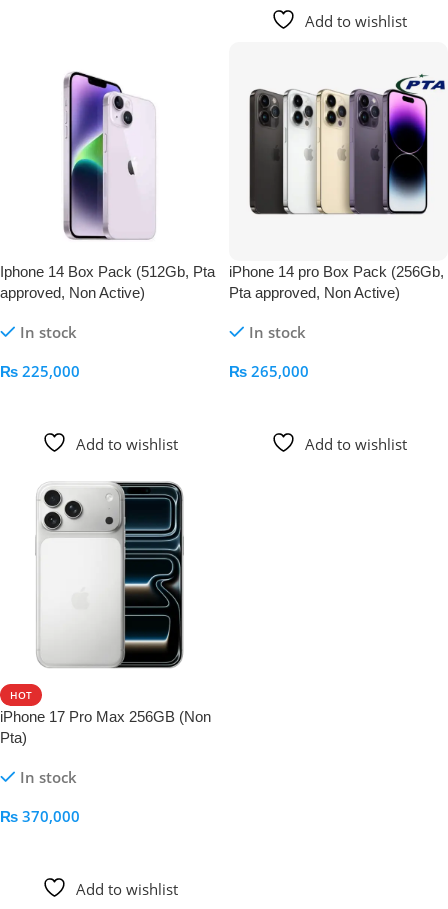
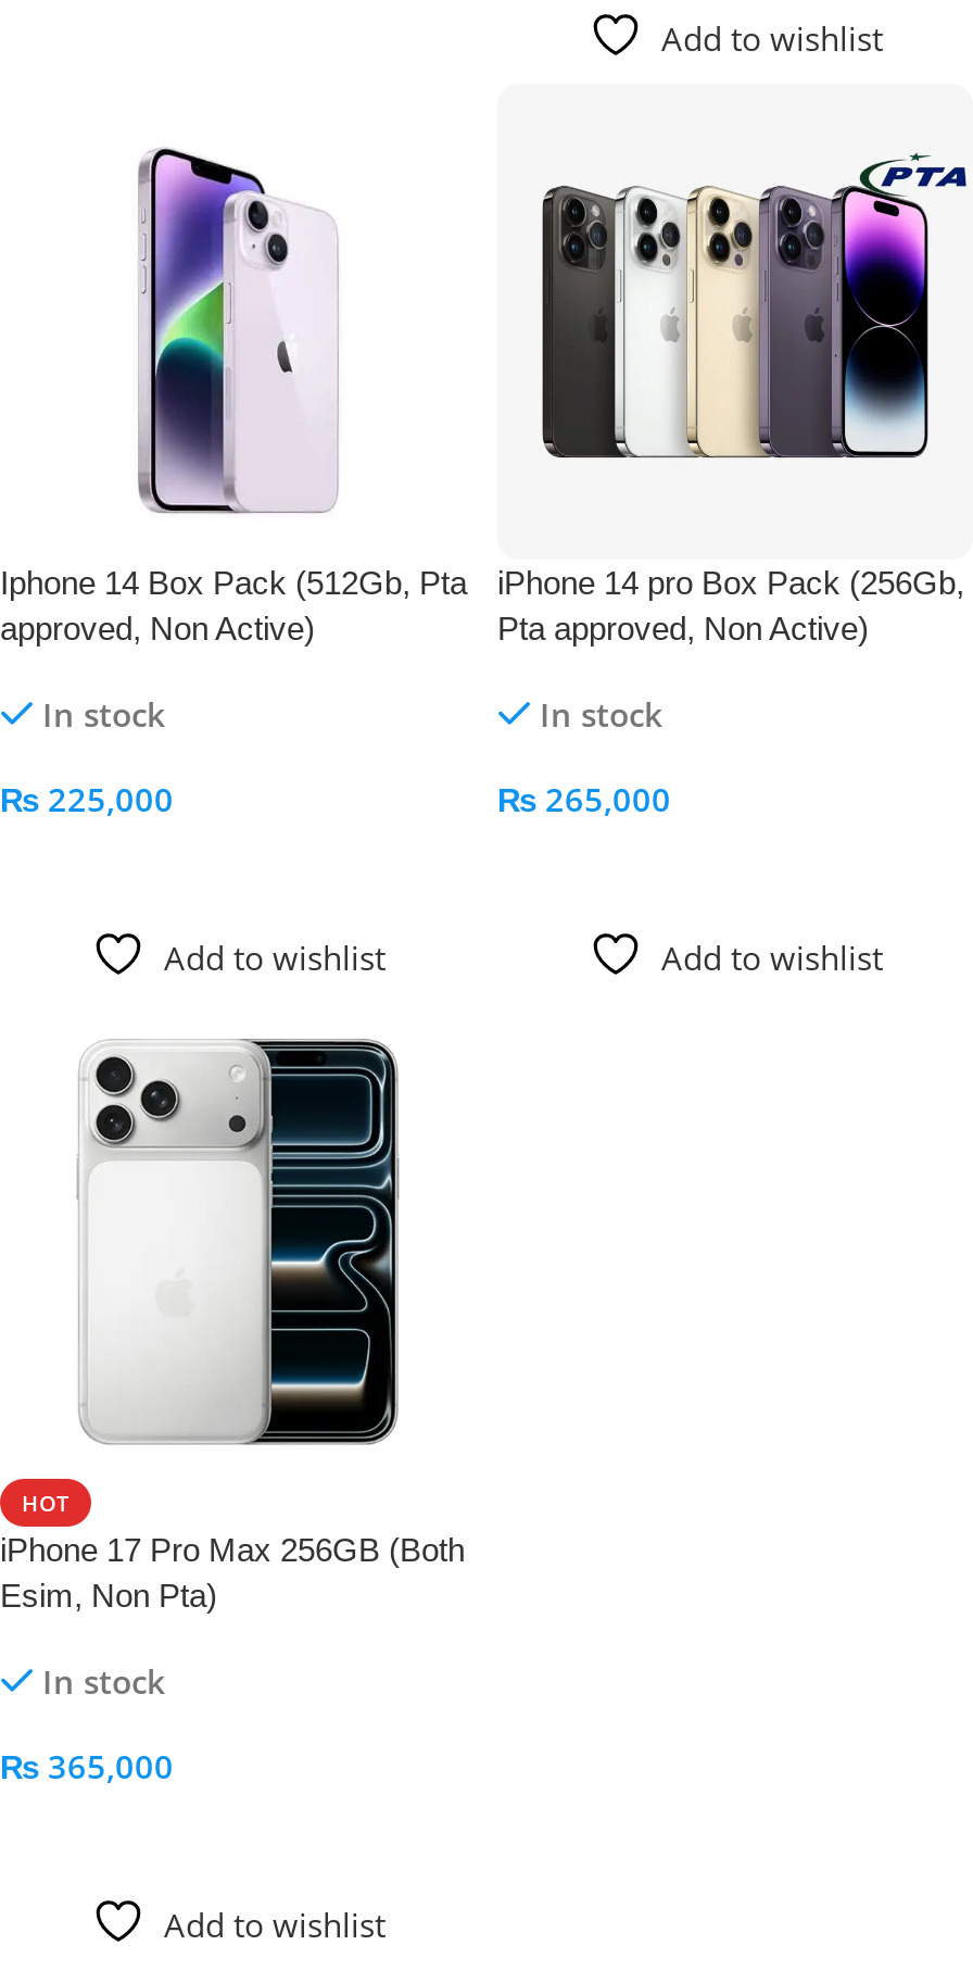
[0,708,211,746] iPhone 17 Pro Max 256GB (Non | Pta) -> [0,1531,465,1613] iPhone 17 Pro Max 256GB (Both | Esim, Non Pta)
[0,806,80,826] ₨ 370,000 -> [0,1744,174,1787] ₨ 365,000

